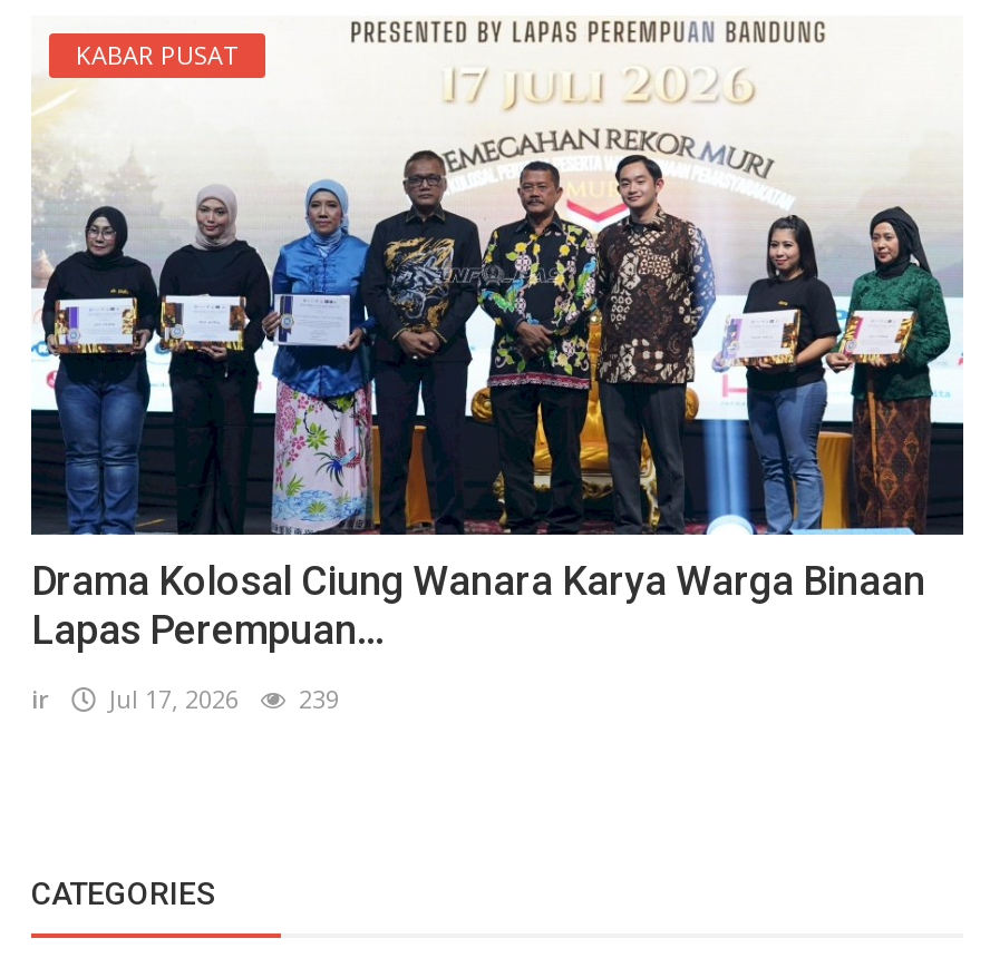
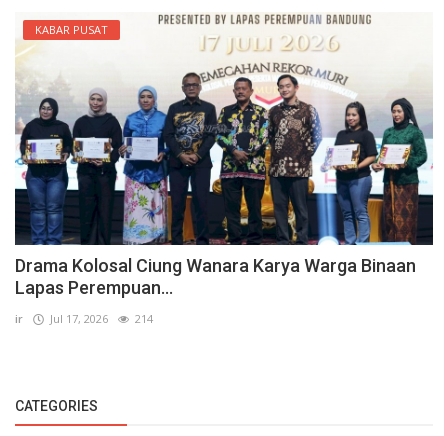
[31,681,339,714] ir Jul 17, 2026 239 -> [15,311,153,326] ir Jul 17, 2026 214

